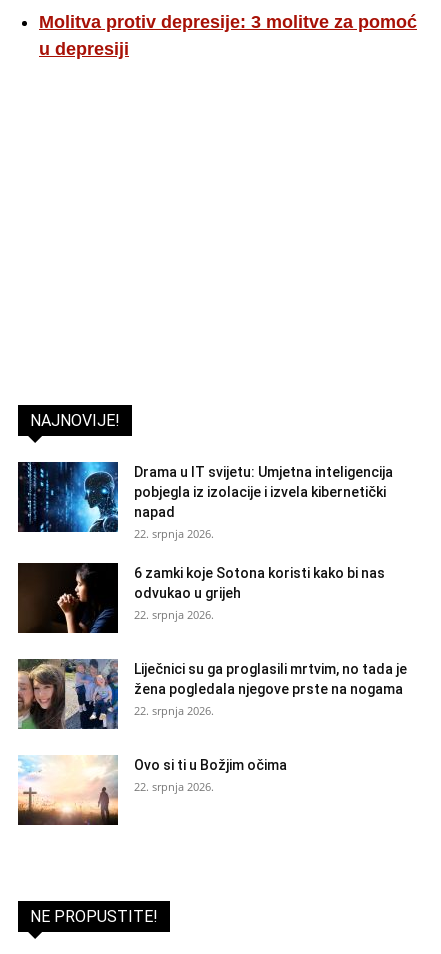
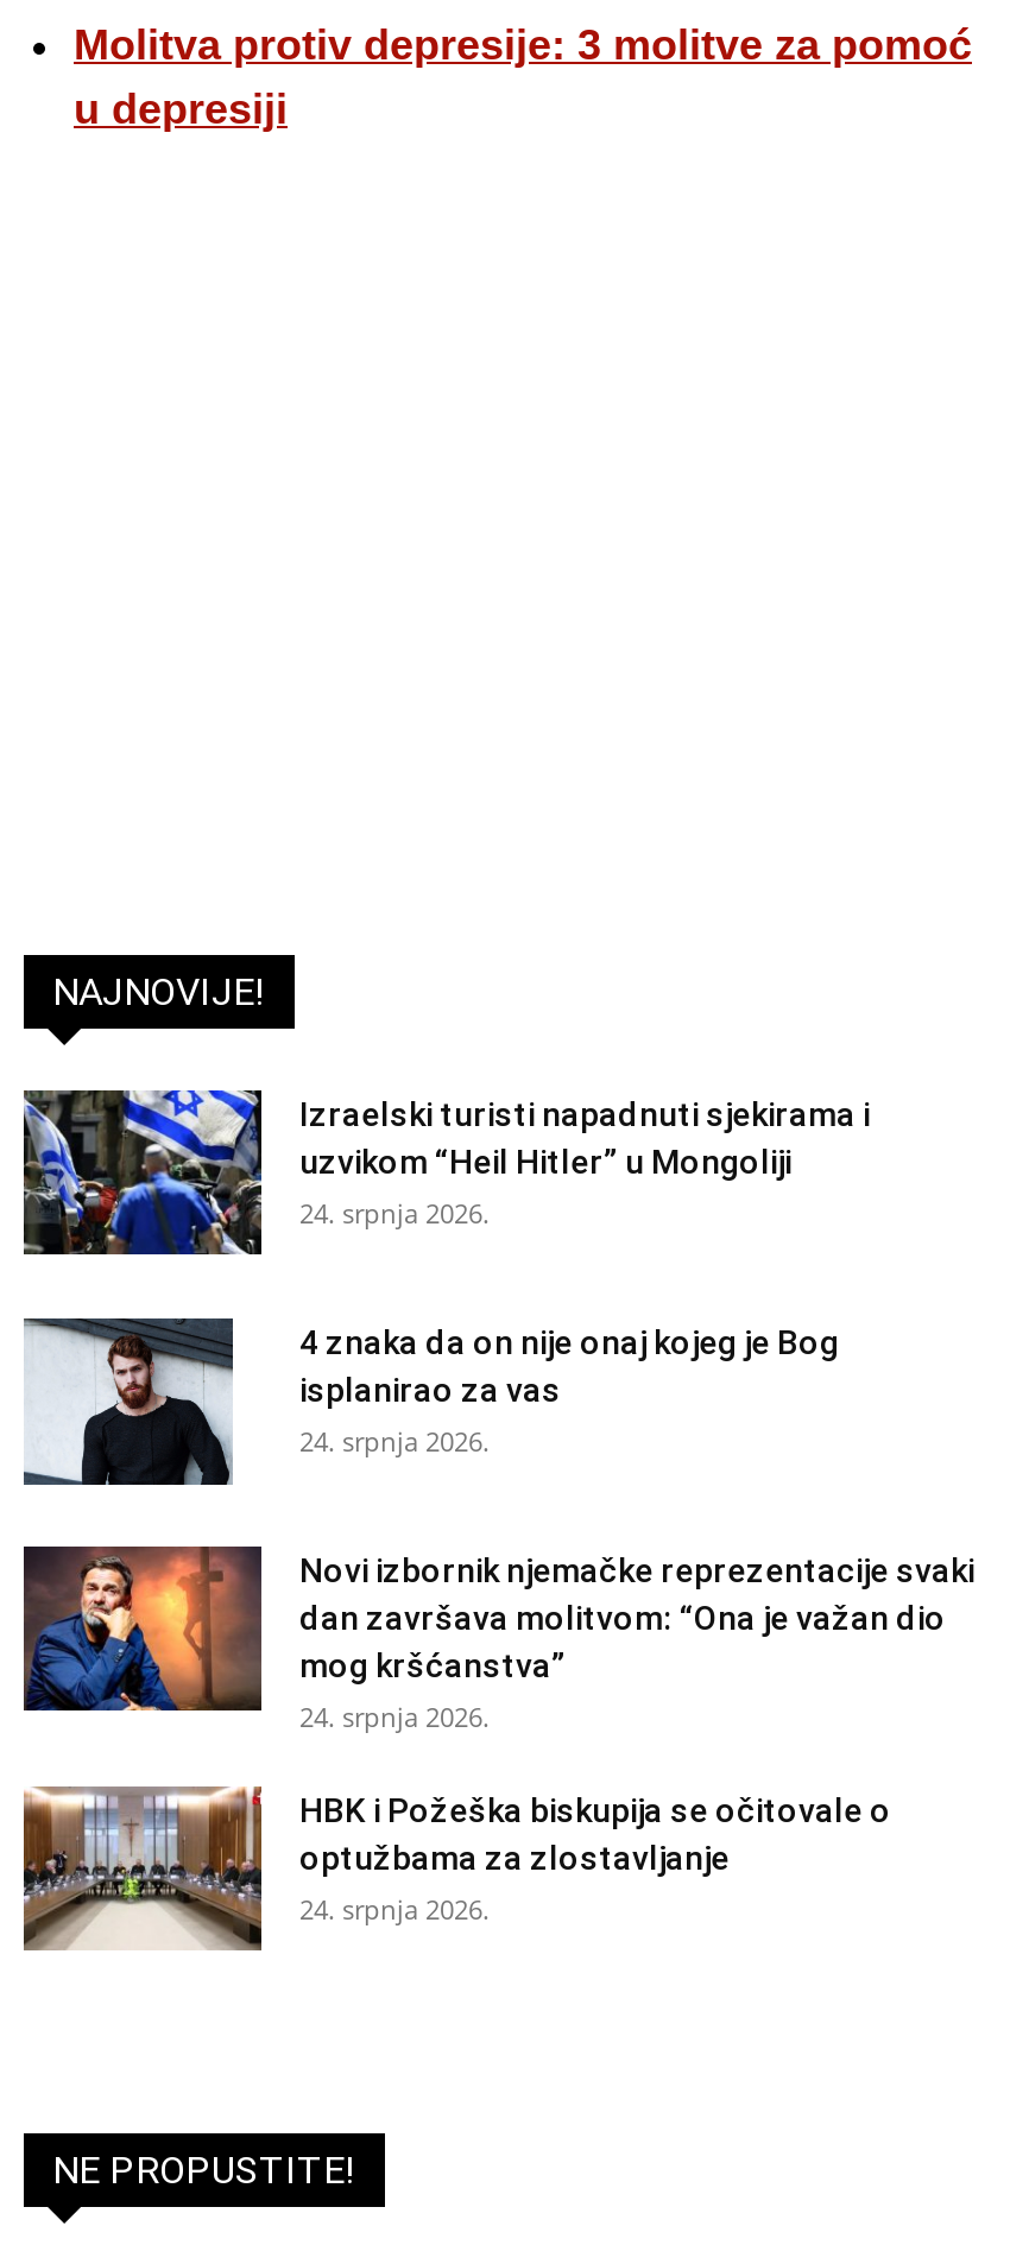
[17,461,393,541] [image] | Drama u IT svijetu: Umjetna inteligencija | pobjegla iz izolacije i izvela kibernetički | napad | 22. srpnja 2026. -> [24,1087,870,1256] [image] | Izraelski turisti napadnuti sjekirama i | uzvikom “Heil Hitler” u Mongoliji | 24. srpnja 2026.
[17,558,385,634] [image] | 6 zamki koje Sotona koristi kako bi nas | odvukao u grijeh | 22. srpnja 2026. -> [21,1315,839,1495] [image] | 4 znaka da on nije onaj kojeg je Bog | isplanirao za vas | 24. srpnja 2026.
[18,654,407,730] [image] | Liječnici su ga proglasili mrtvim, no tada je | žena pogledala njegove prste na nogama | 22. srpnja 2026. -> [21,1543,974,1733] [image] | Novi izbornik njemačke reprezentacije svaki | dan završava molitvom: “Ona je važan dio | mog kršćanstva” | 24. srpnja 2026.
[18,755,287,826] [image] | Ovo si ti u Božjim očima | 22. srpnja 2026. -> [21,1785,891,1952] [image] | HBK i Požeška biskupija se očitovale o | optužbama za zlostavljanje | 24. srpnja 2026.

